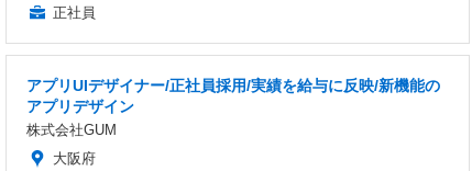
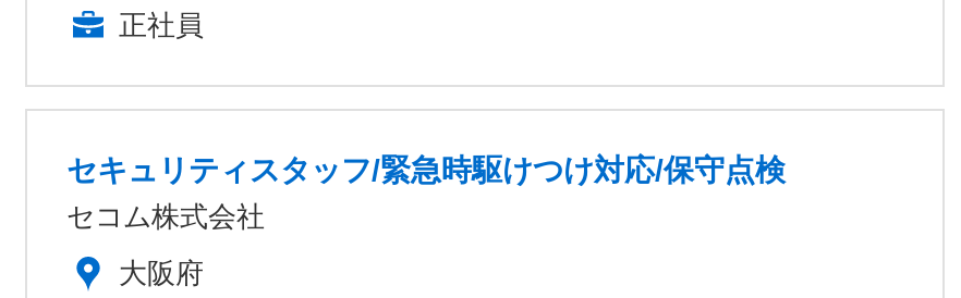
[26,76,440,138] アプリUIデザイナー/正社員採用/実績を給与に反映/新機能の | アプリデザイン | 株式会社GUM -> [66,151,786,232] セキュリティスタッフ/緊急時駆けつけ対応/保守点検 | セコム株式会社

